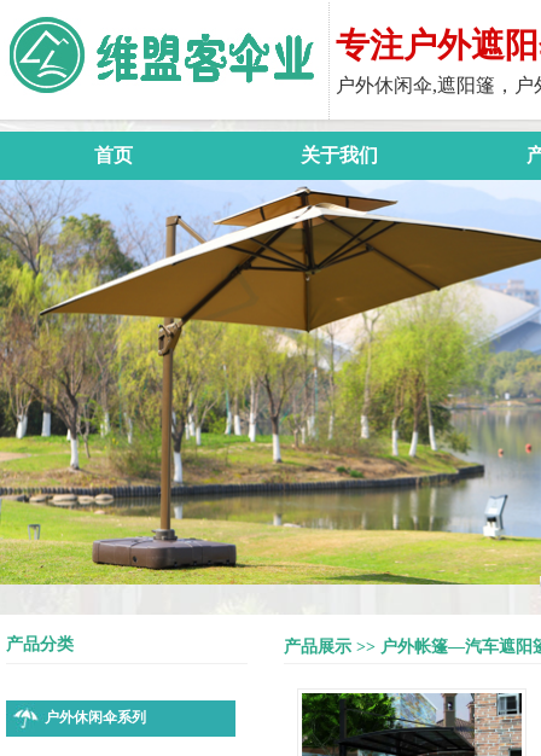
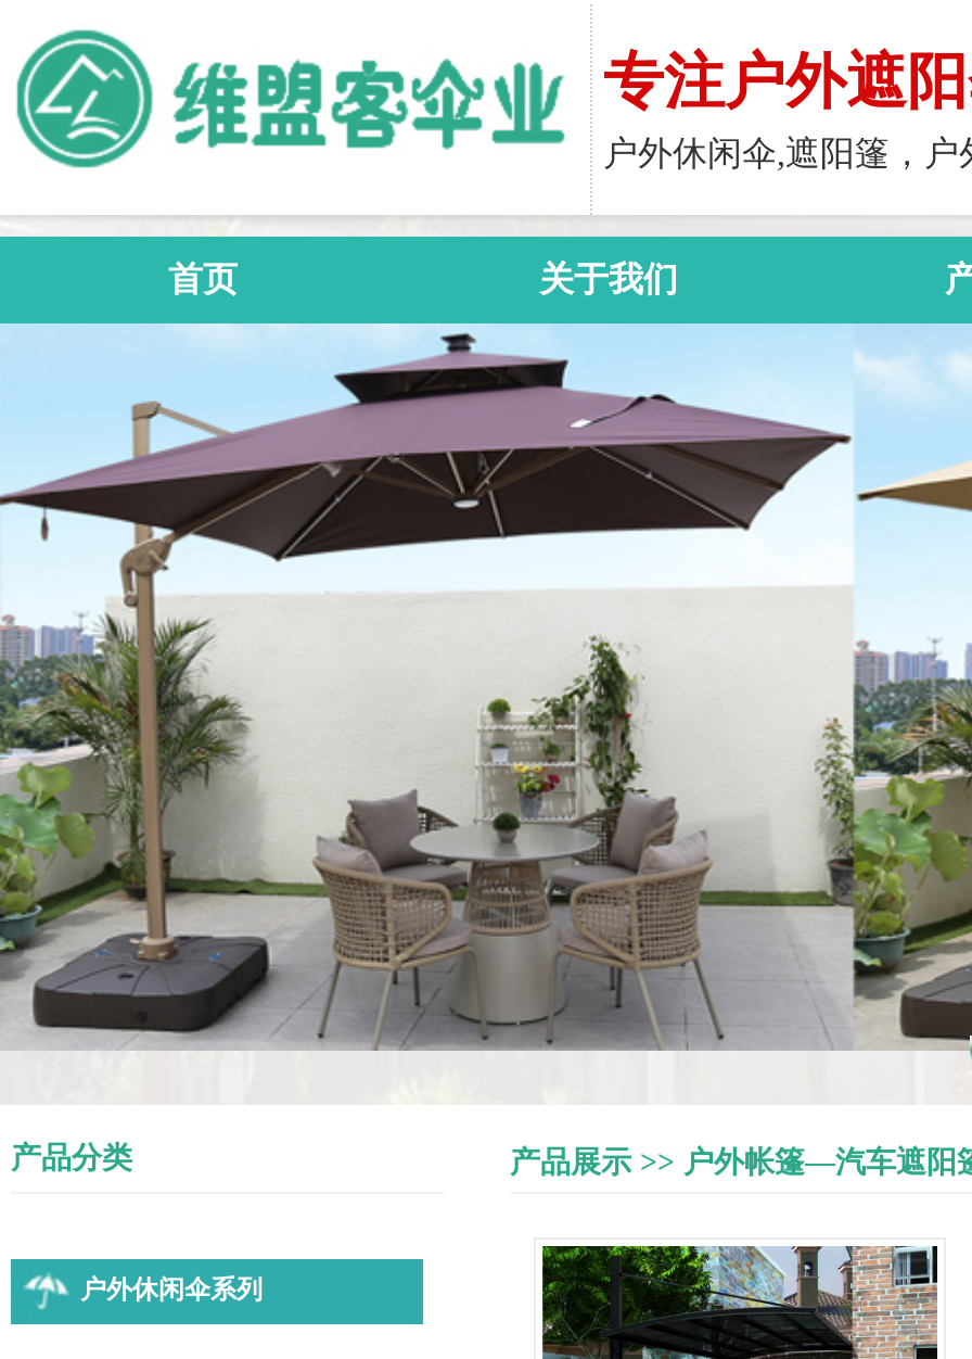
[4,181,537,586] [image] -> [7,323,965,1053] [image]

